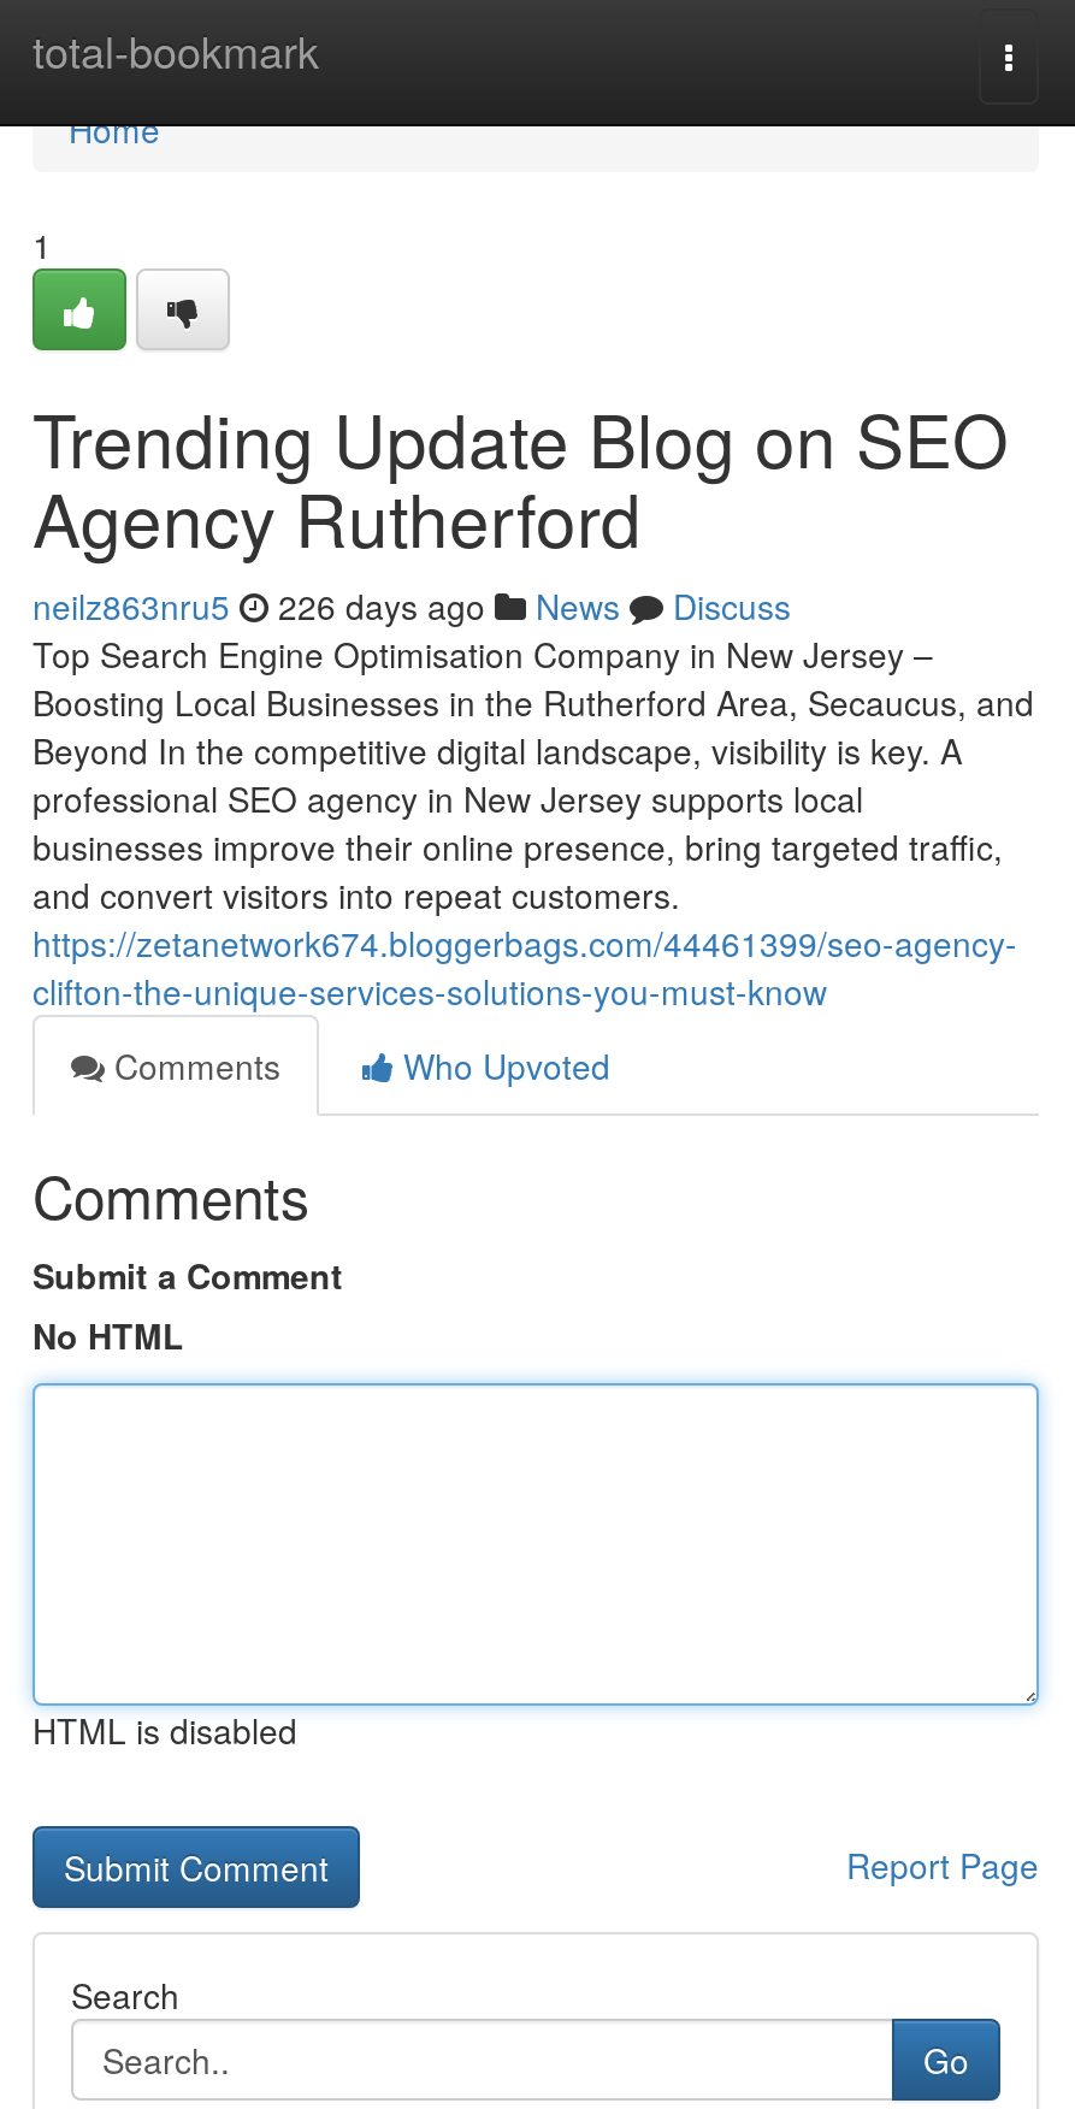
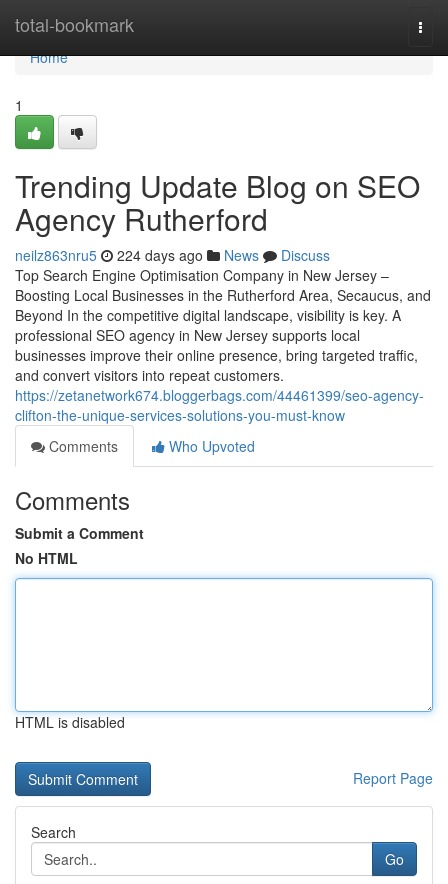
[33,581,791,630] neilz863nru5 226 days ago News Discuss -> [15,245,330,265] neilz863nru5 224 days ago News Discuss

